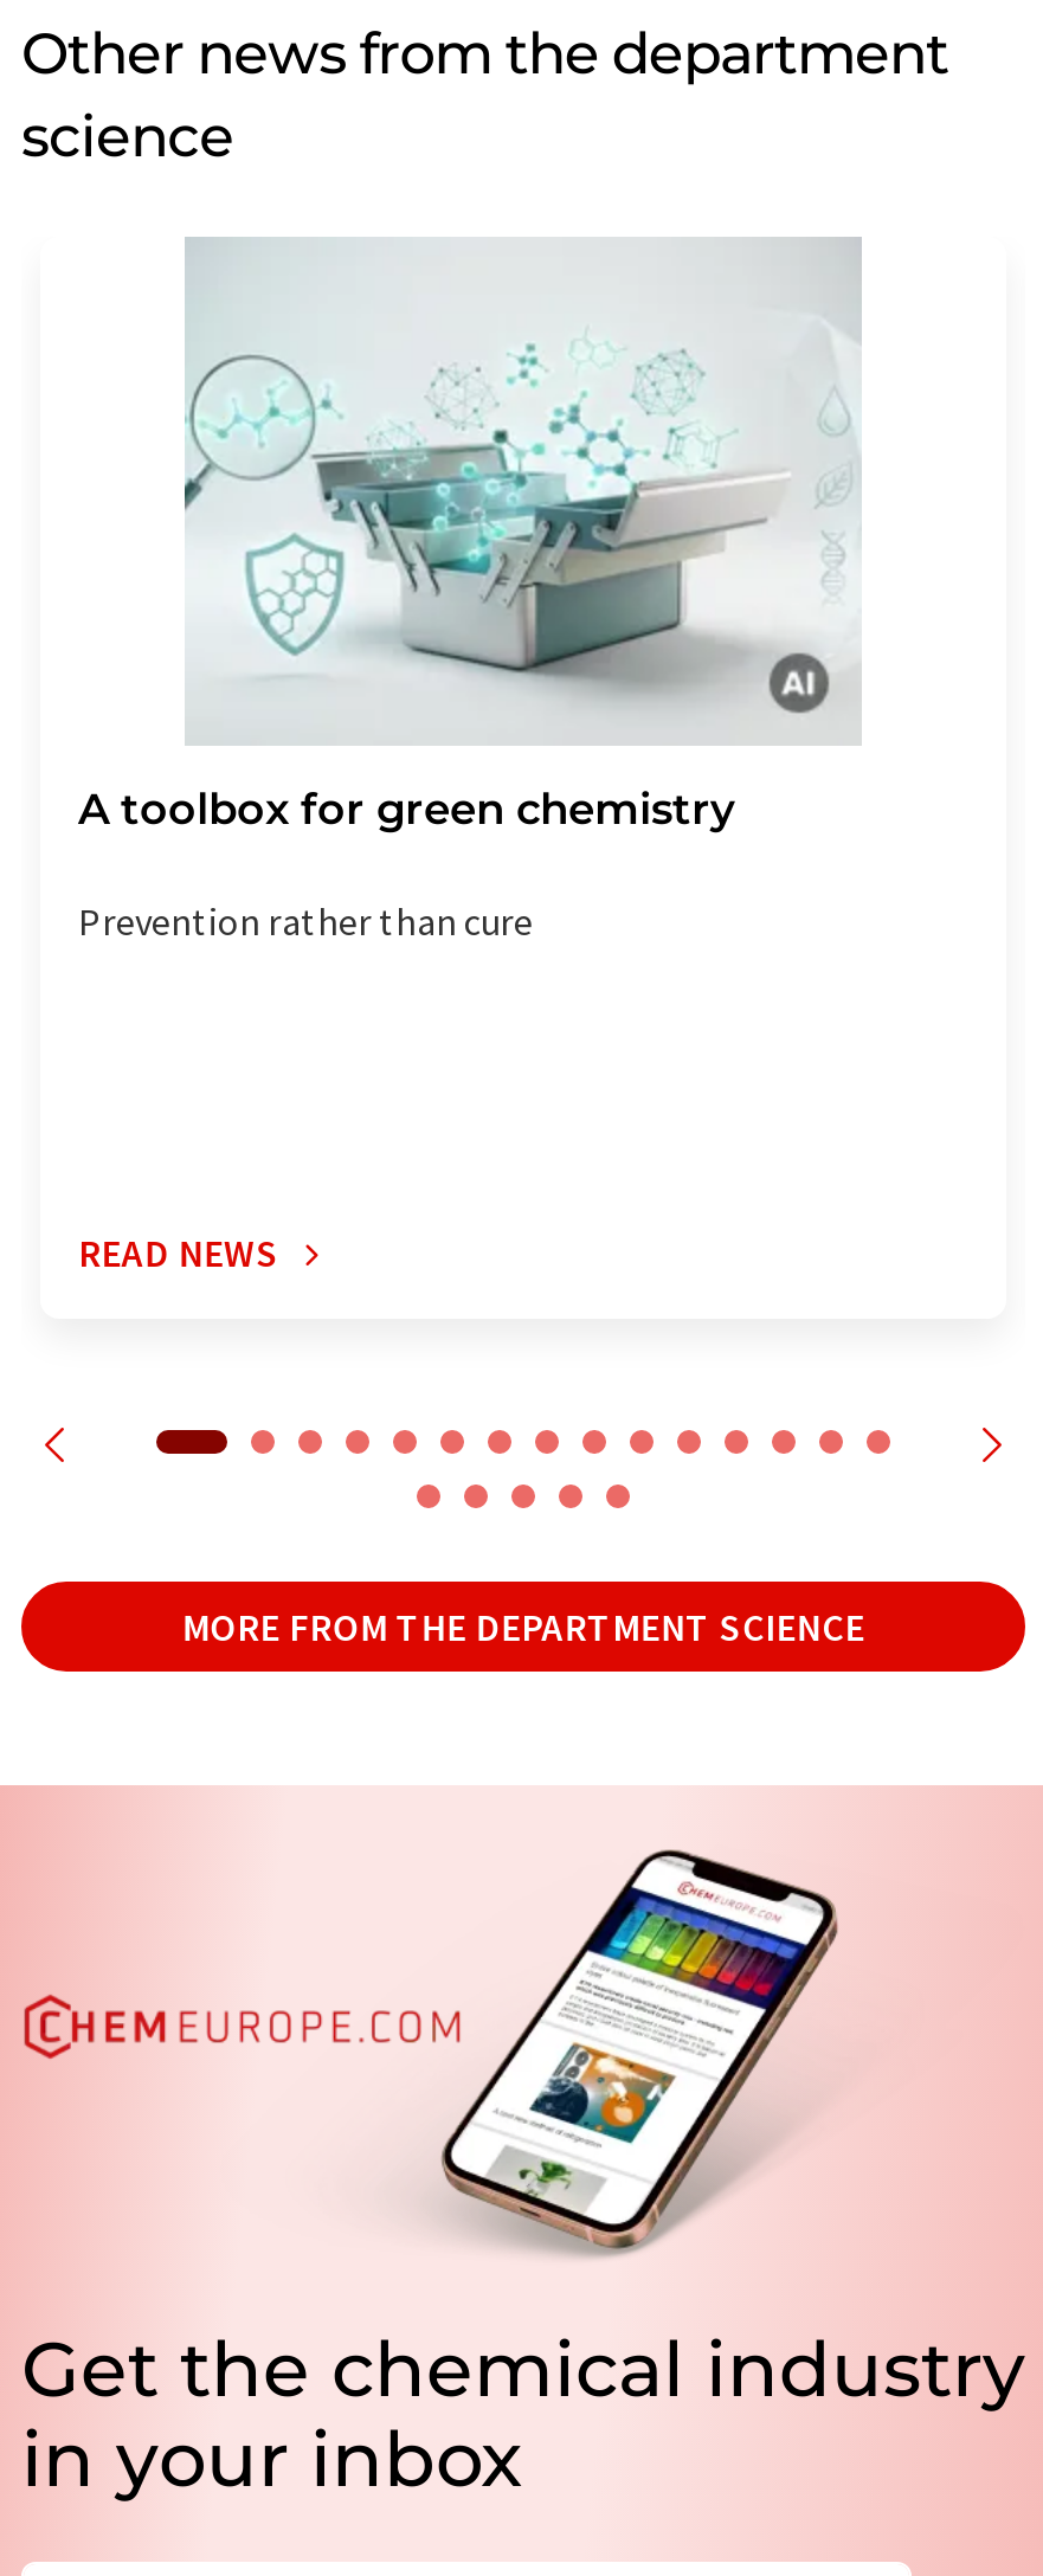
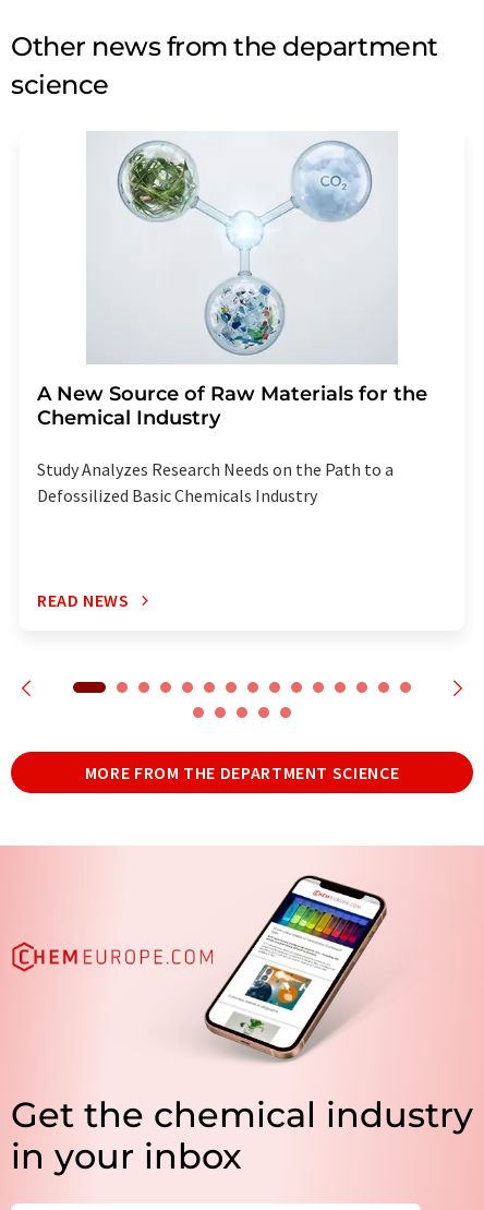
[78,260,848,836] [image] | A toolbox for green chemistry -> [37,141,427,430] [image] | A New Source of Raw Materials for the | Chemical Industry
[78,897,533,945] Prevention rather than cure -> [37,458,394,506] Study Analyzes Research Needs on the Path to a | Defossilized Basic Chemicals Industry

